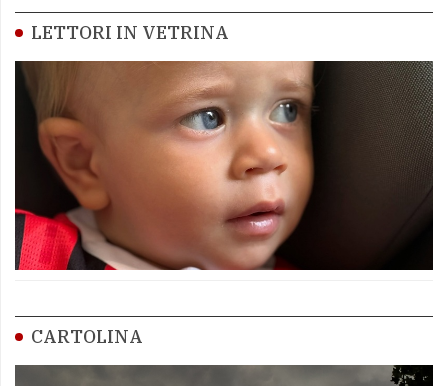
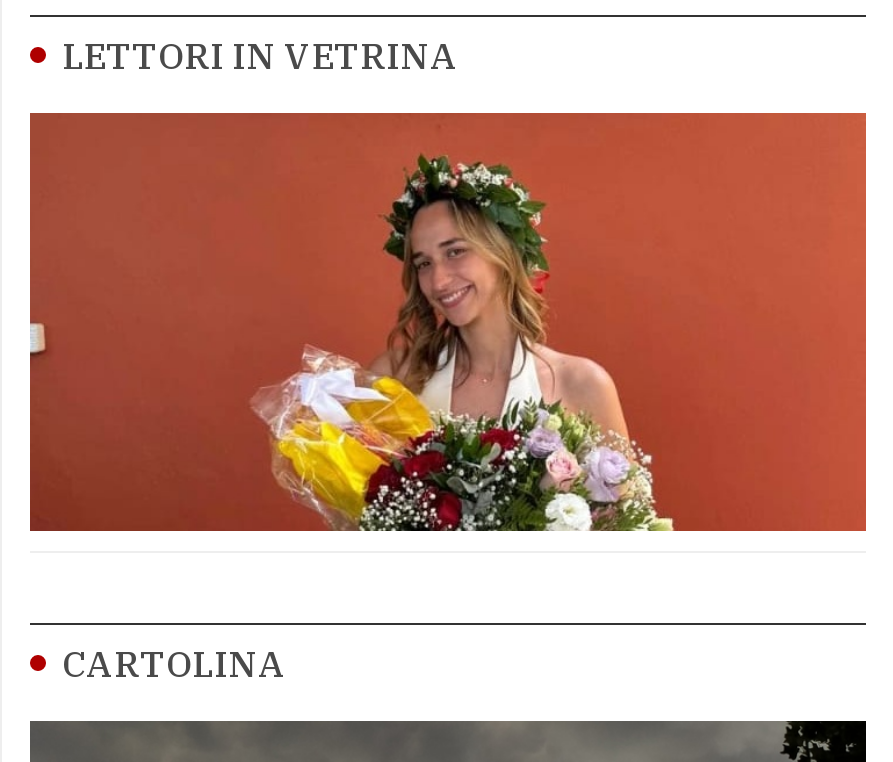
[14,60,434,271] [image] -> [28,112,868,532] [image]

